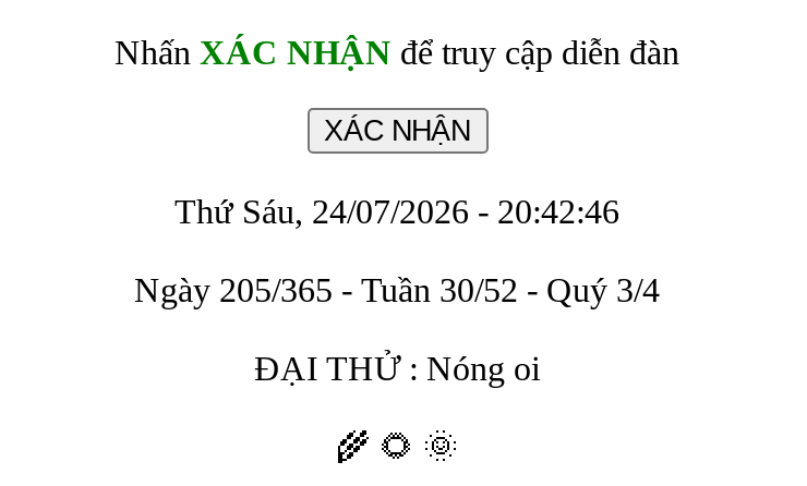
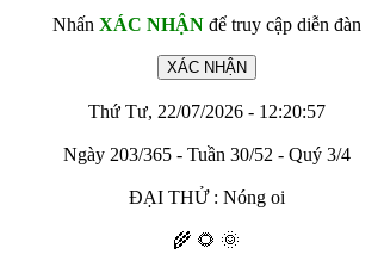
[174,193,619,230] Thứ Sáu, 24/07/2026 - 20:42:46 -> [88,101,325,122] Thứ Tư, 22/07/2026 - 12:20:57
[134,271,660,308] Ngày 205/365 - Tuần 30/52 - Quý 3/4 -> [63,144,350,164] Ngày 203/365 - Tuần 30/52 - Quý 3/4

